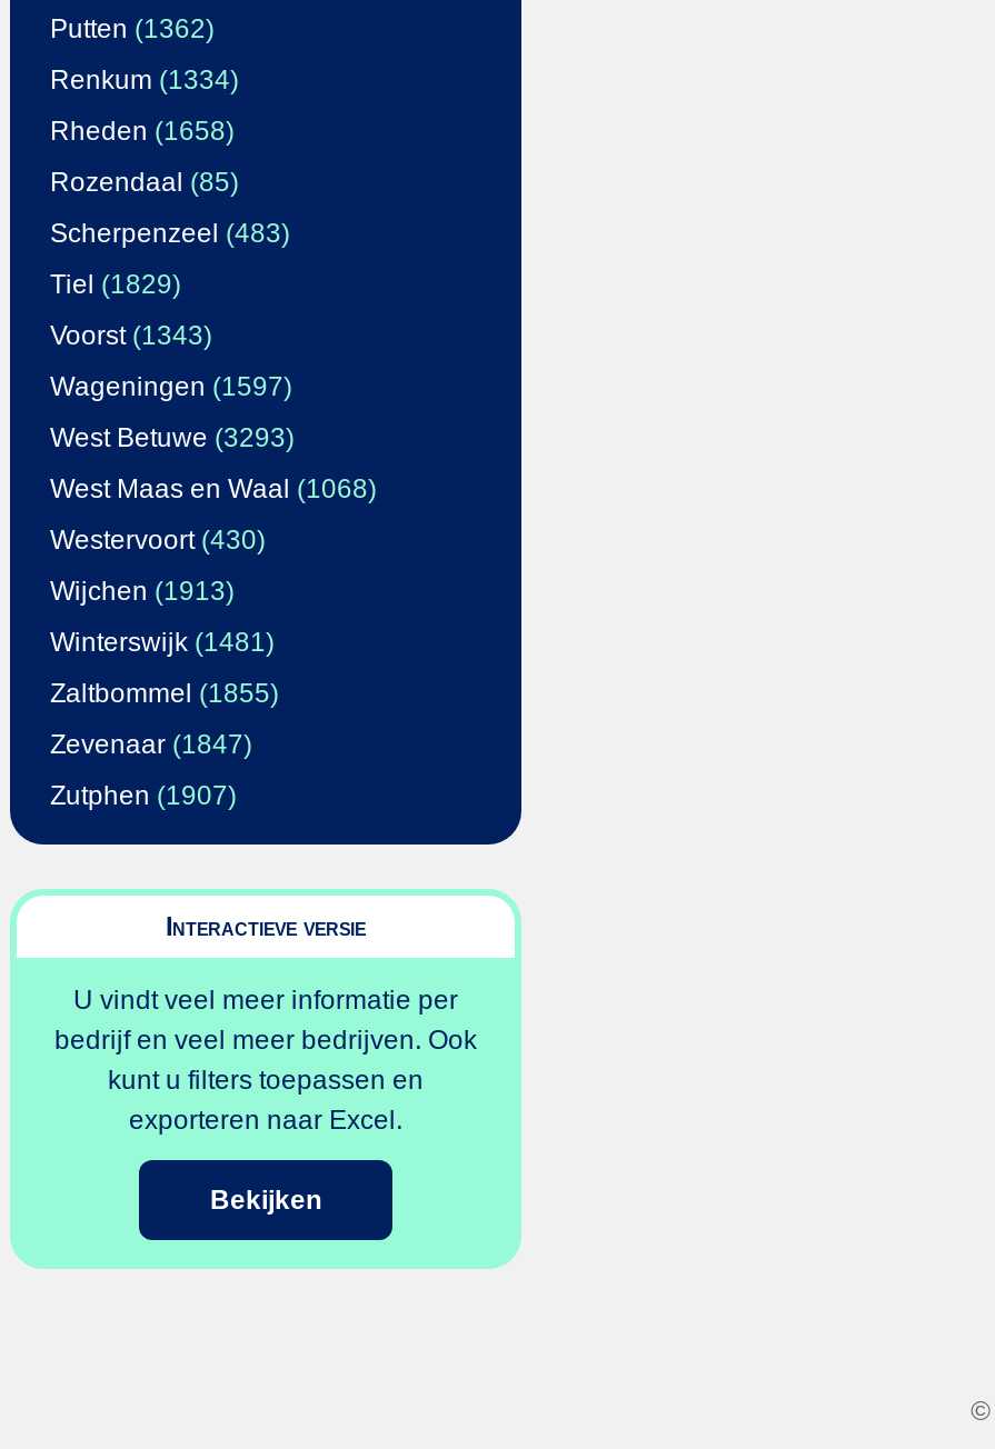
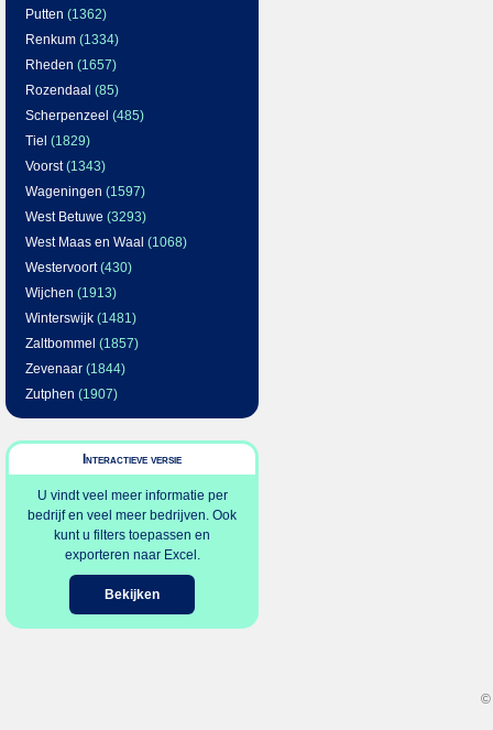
[50,116,235,147] Rheden (1658) -> [25,58,117,73] Rheden (1657)
[50,218,290,250] Scherpenzeel (483) -> [25,108,144,124] Scherpenzeel (485)
[50,678,279,710] Zaltbommel (1855) -> [25,336,139,352] Zaltbommel (1857)
[50,730,252,761] Zevenaar (1847) -> [25,361,125,377] Zevenaar (1844)

